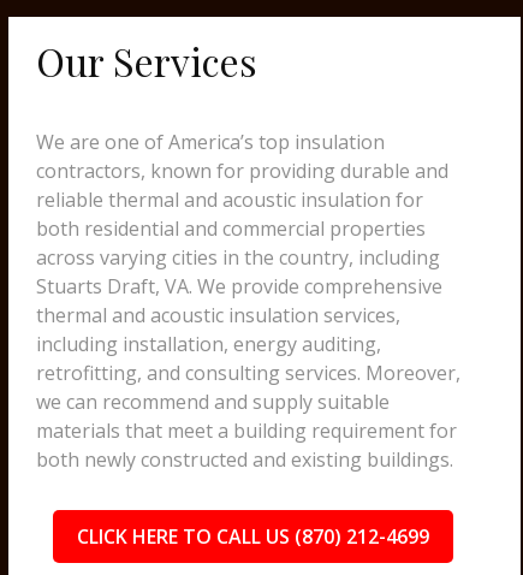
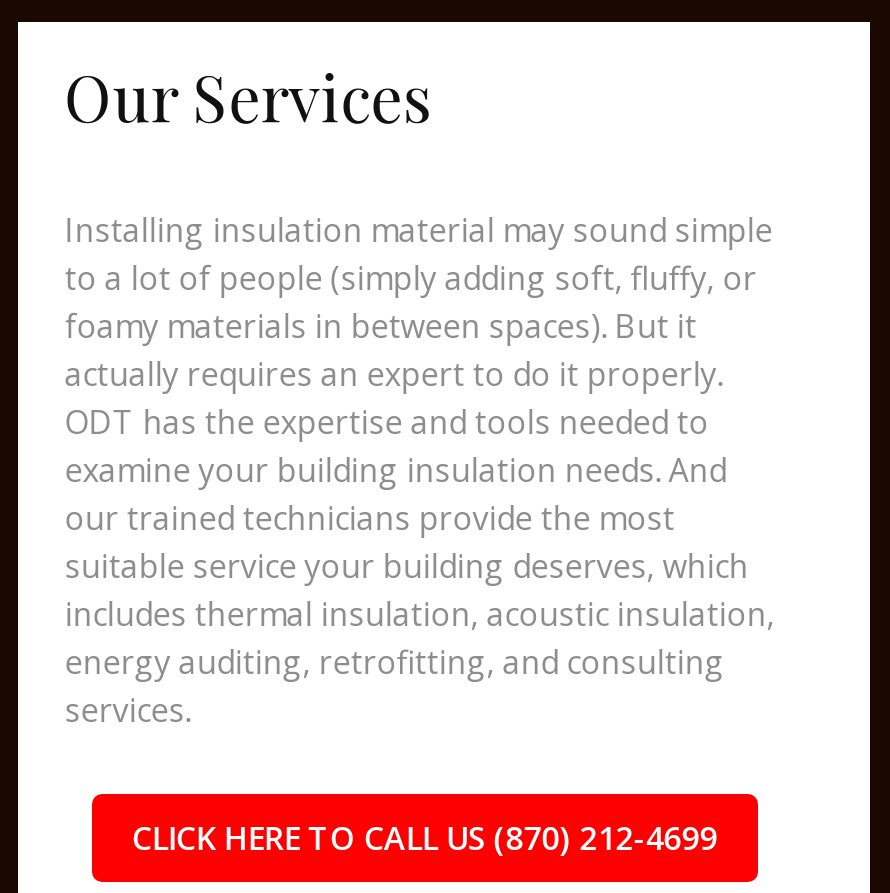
[36,129,461,473] We are one of America’s top insulation | contractors, known for providing durable and | reliable thermal and acoustic insulation for | both residential and commercial properties | across varying cities in the country, including | Stuarts Draft, VA. We provide comprehensive | thermal and acoustic insulation services, | including installation, energy auditing, | retrofitting, and consulting services. Moreover, | we can recommend and supply suitable | materials that meet a building requirement for | both newly constructed and existing buildings. -> [64,208,774,732] Installing insulation material may sound simple | to a lot of people (simply adding soft, fluffy, or | foamy materials in between spaces). But it | actually requires an expert to do it properly. | ODT has the expertise and tools needed to | examine your building insulation needs. And | our trained technicians provide the most | suitable service your building deserves, which | includes thermal insulation, acoustic insulation, | energy auditing, retrofitting, and consulting | services.

